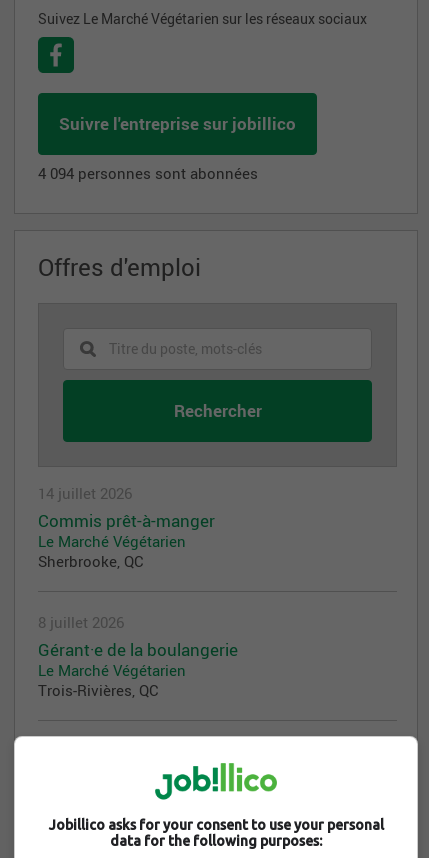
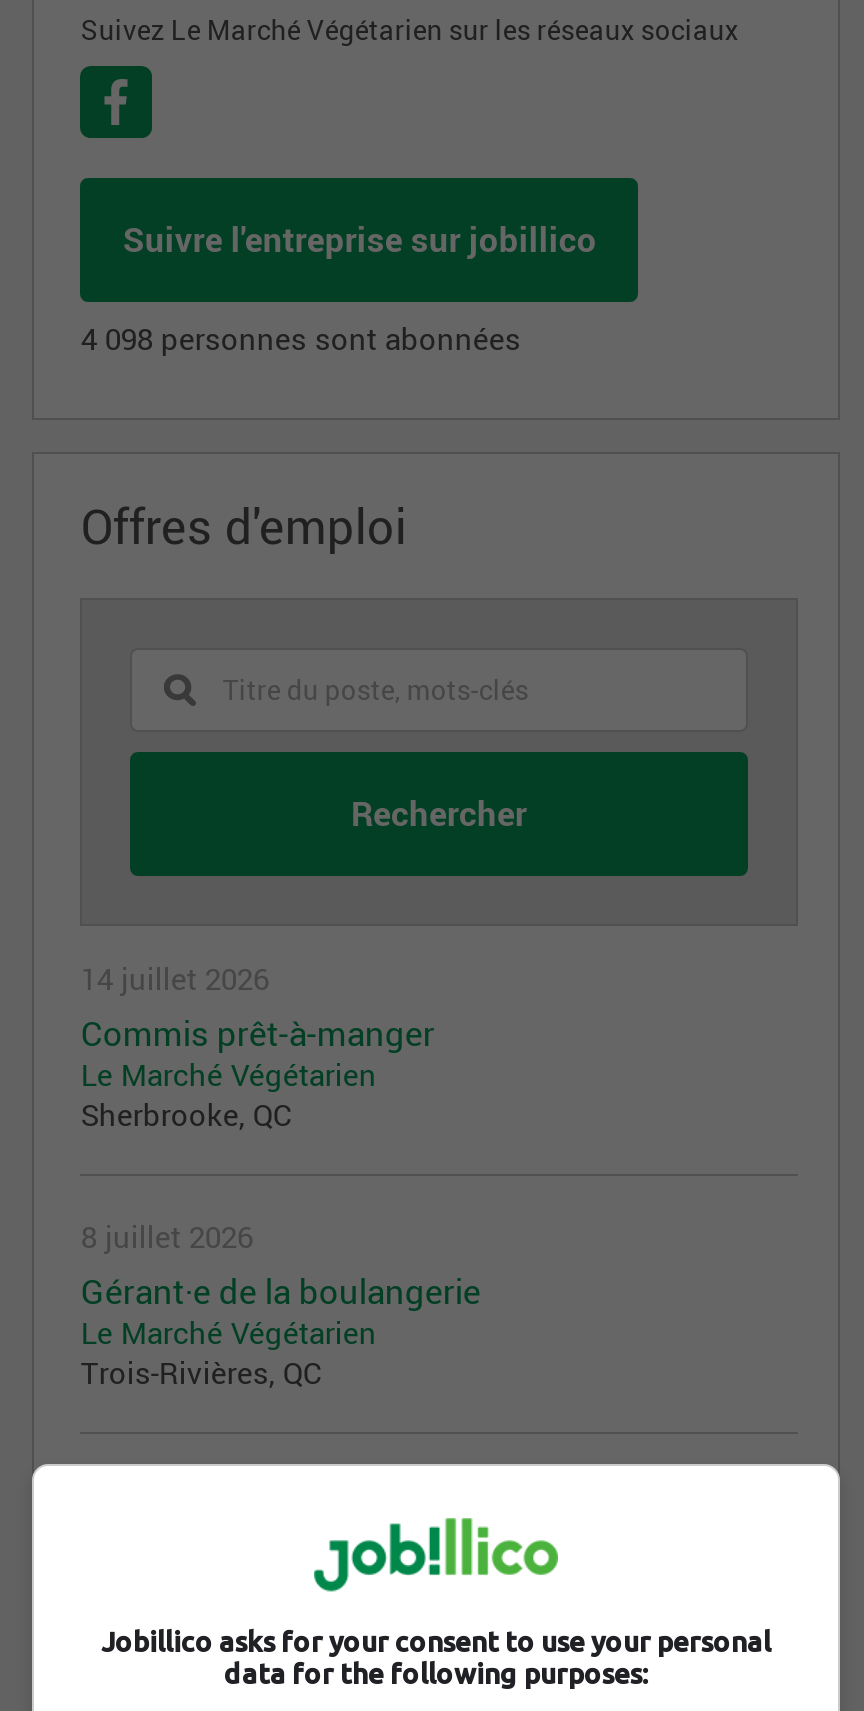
[38,163,258,183] 4 094 personnes sont abonnées -> [81,318,521,358] 4 098 personnes sont abonnées

